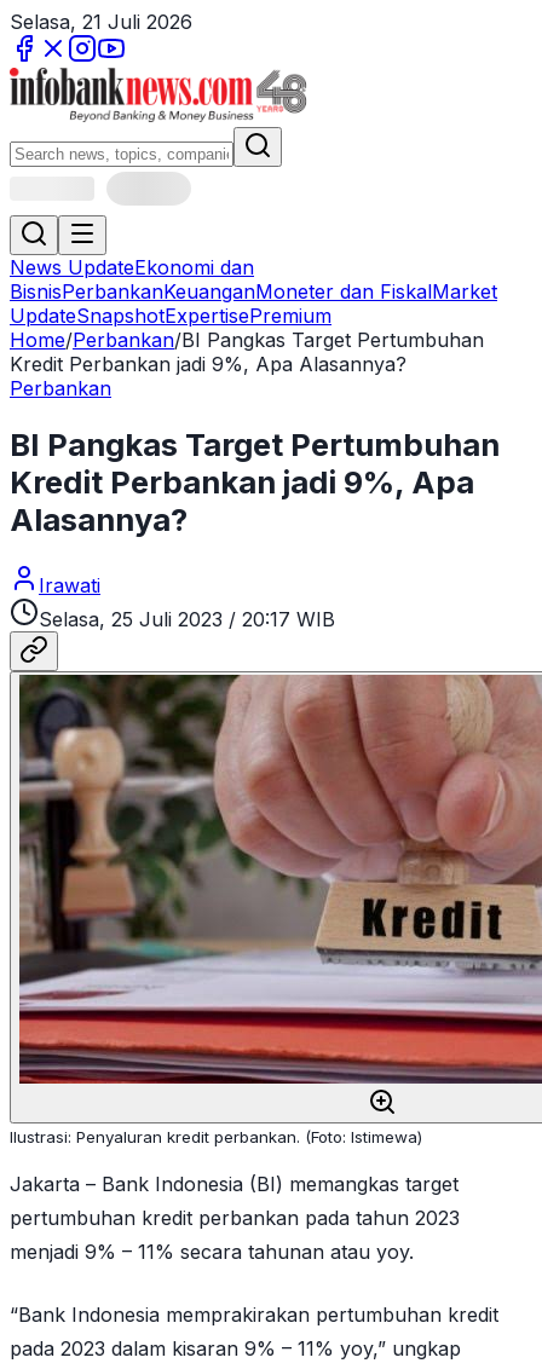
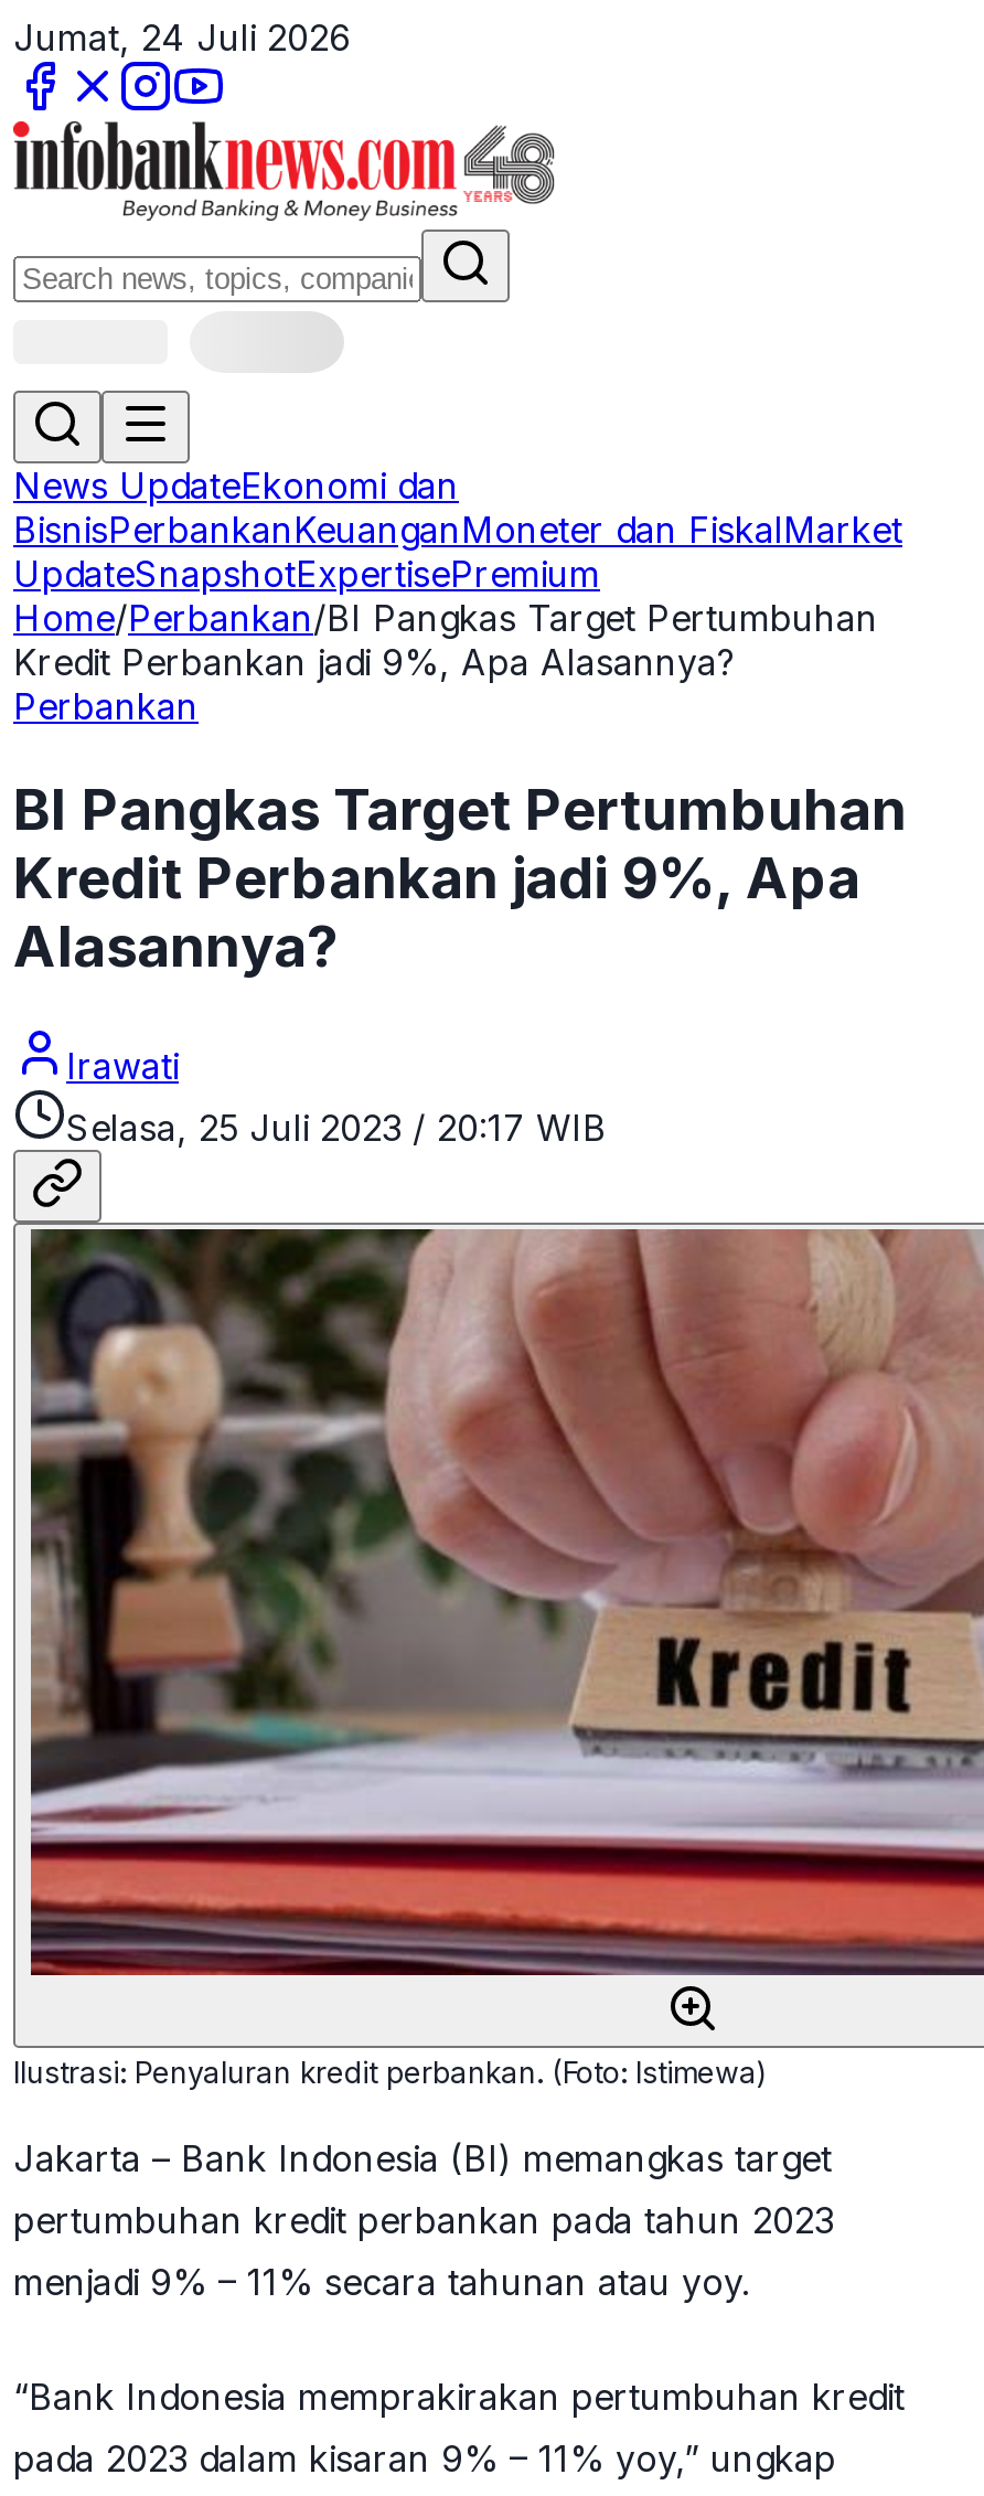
[10,10,192,34] Selasa, 21 Juli 2026 -> [13,15,351,60] Jumat, 24 Juli 2026

